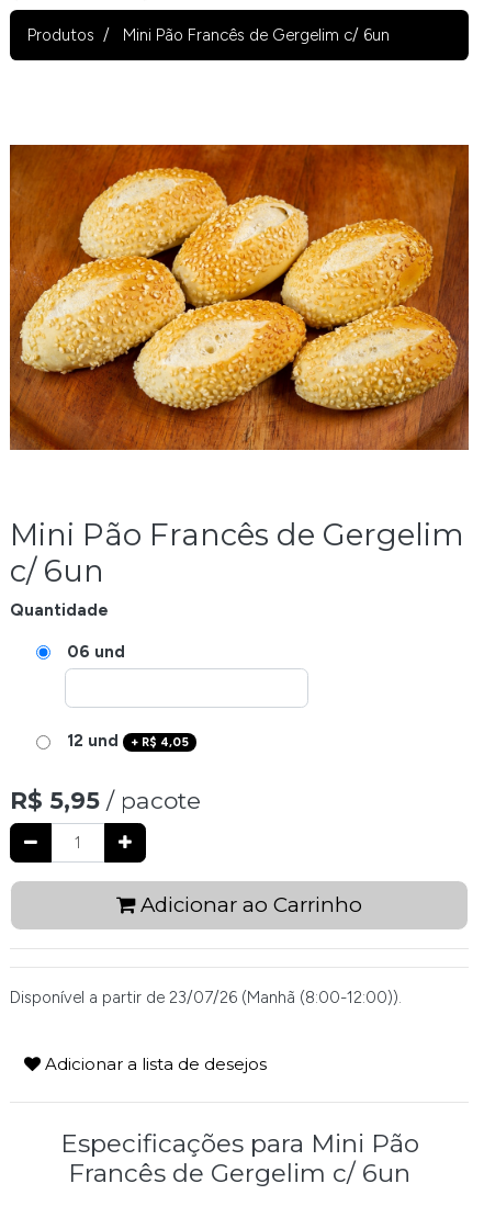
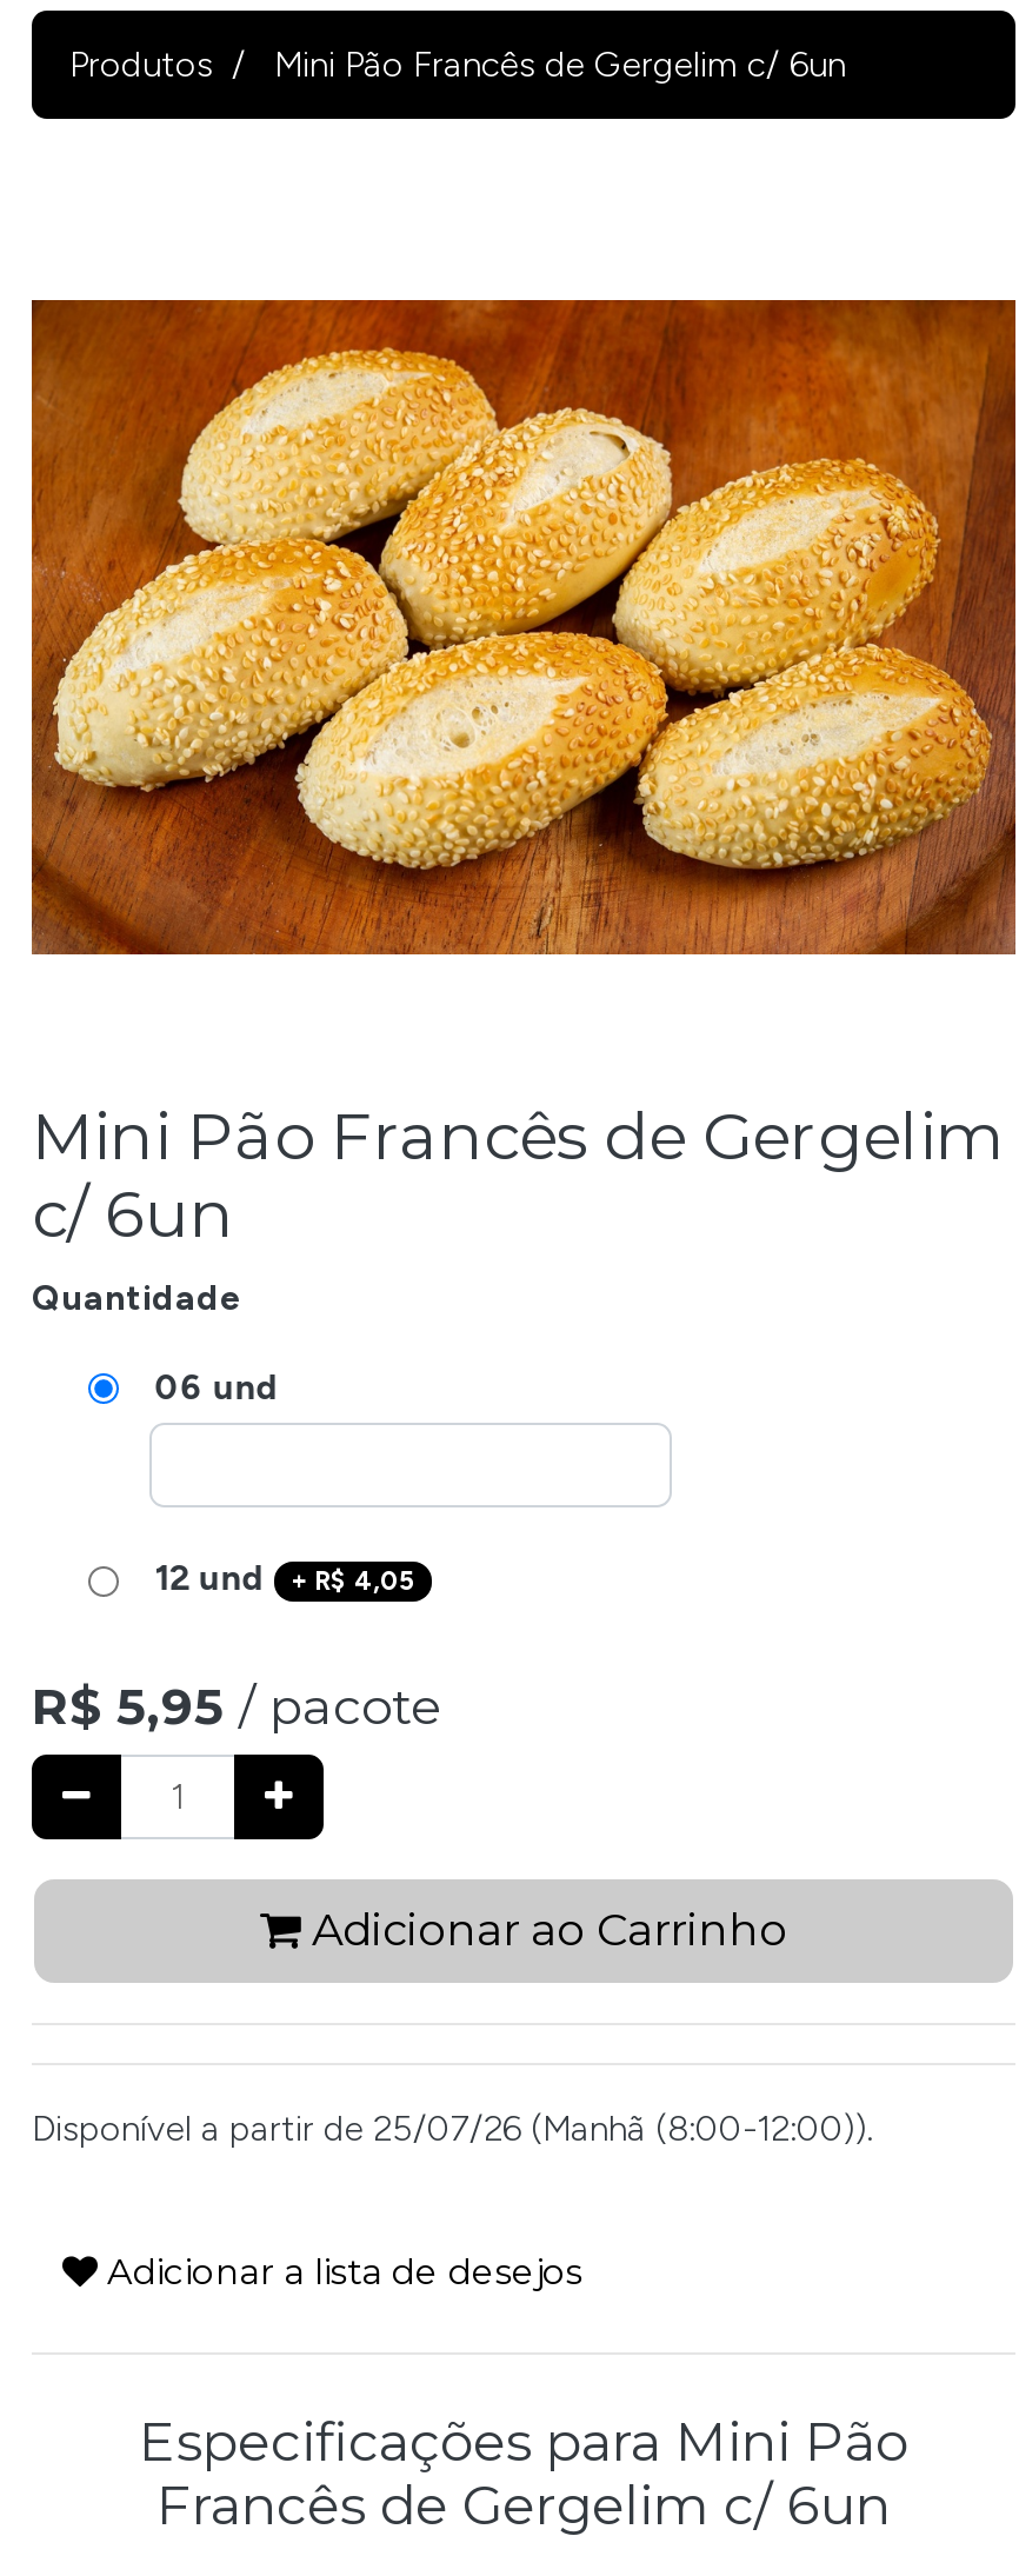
[10,988,402,1007] Disponível a partir de 23/07/26 (Manhã (8:00-12:00)). -> [32,2108,874,2150] Disponível a partir de 25/07/26 (Manhã (8:00-12:00)).

